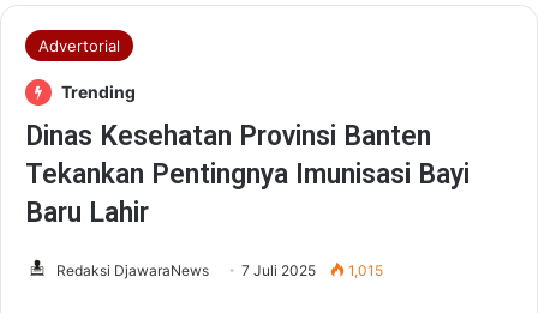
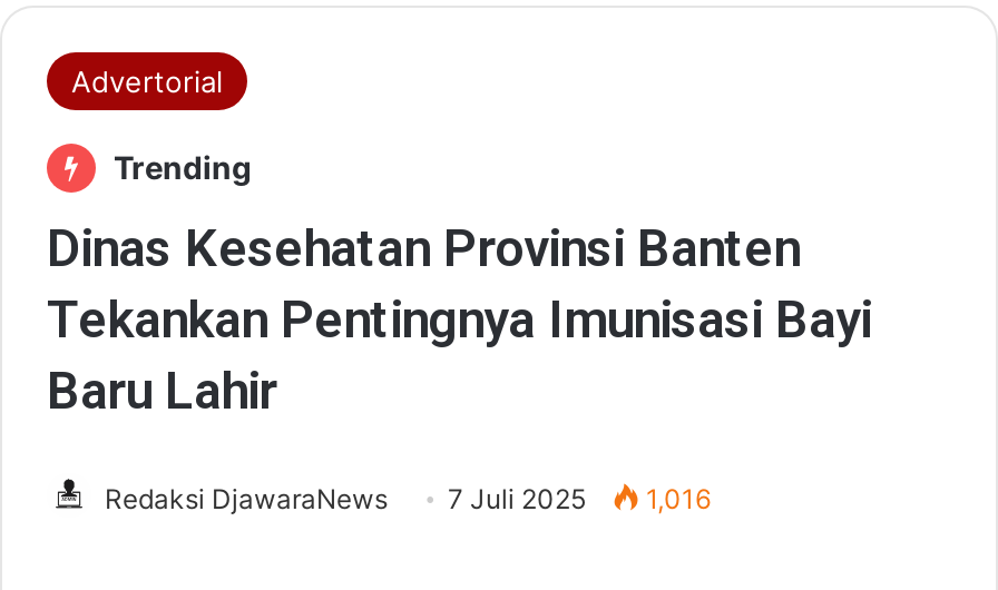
[56,261,383,279] Redaksi DjawaraNews 7 Juli 2025 1,015 -> [105,481,711,515] Redaksi DjawaraNews 7 Juli 2025 1,016

